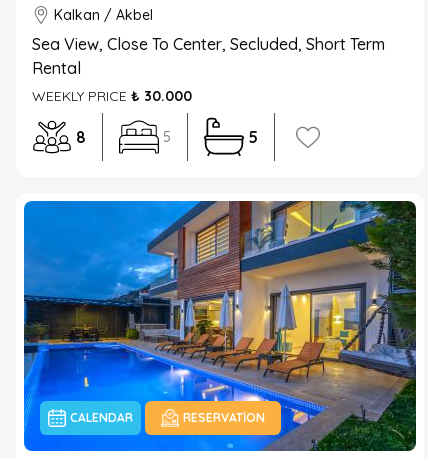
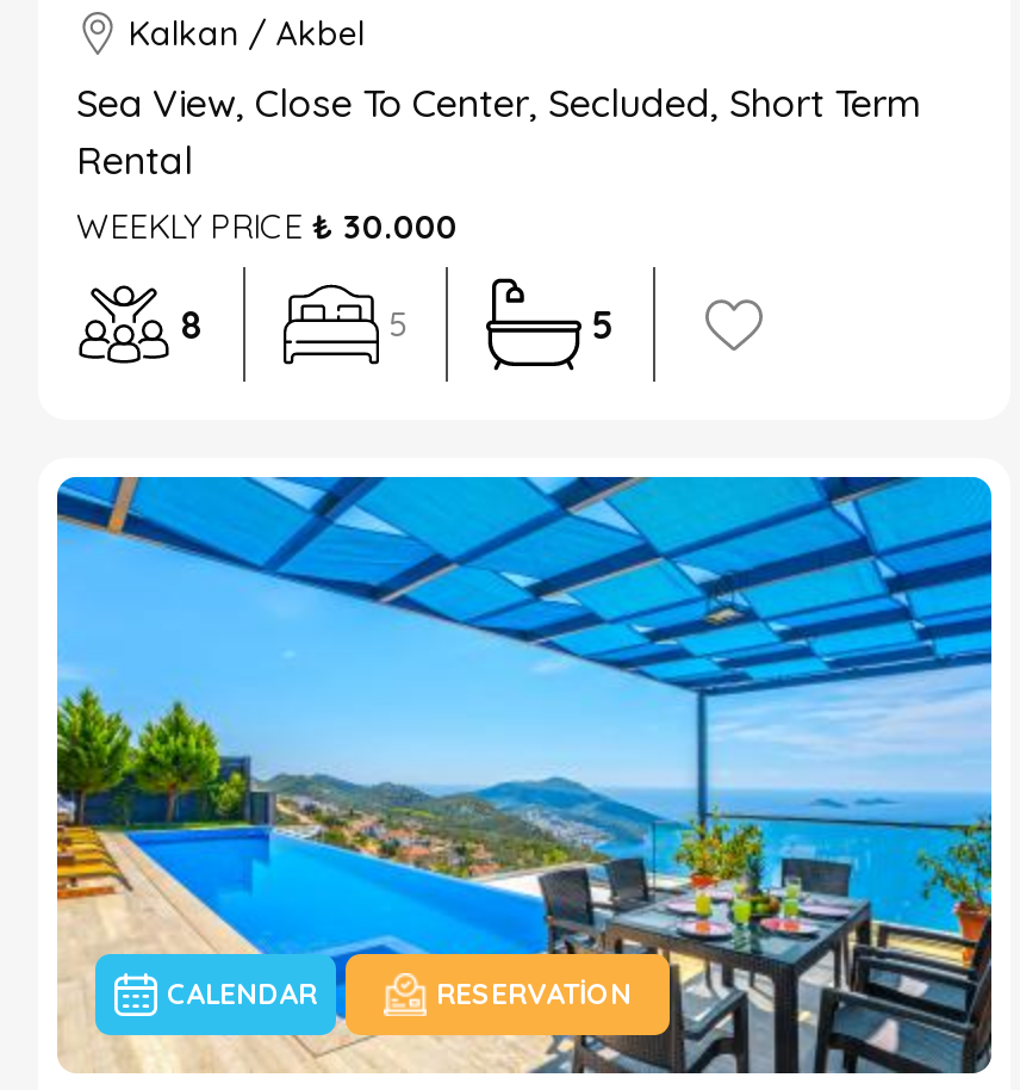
[23,200,417,452] [image] -> [55,475,994,1076] [image]

